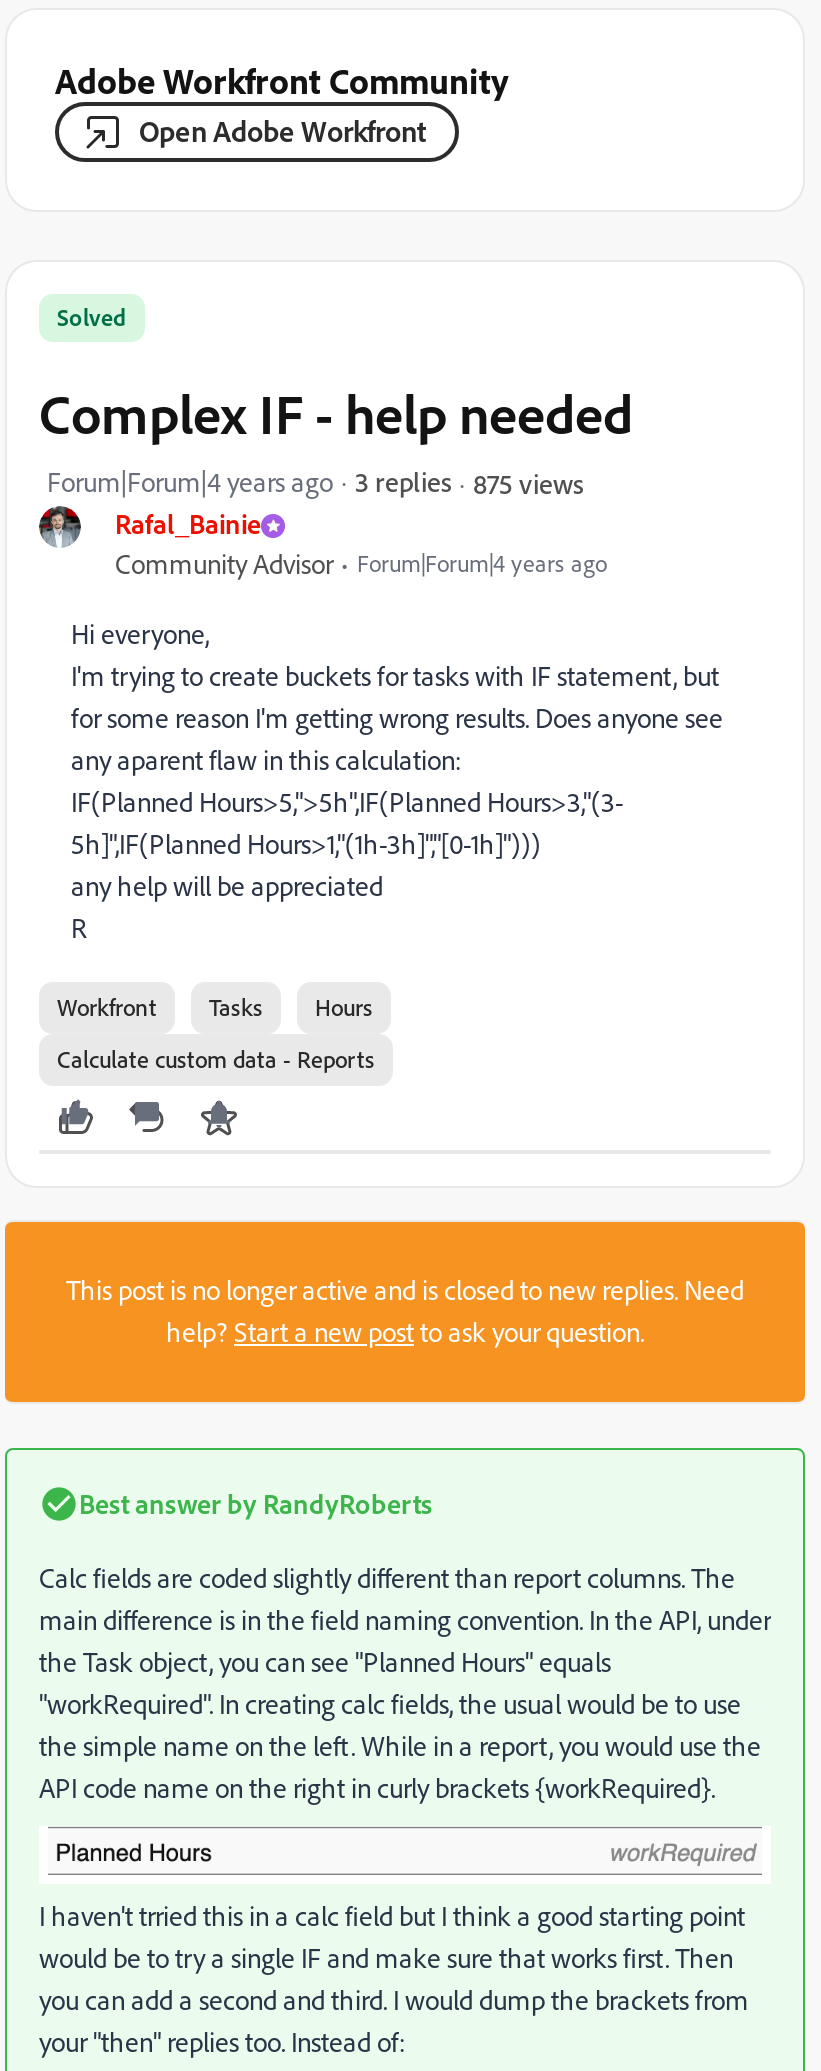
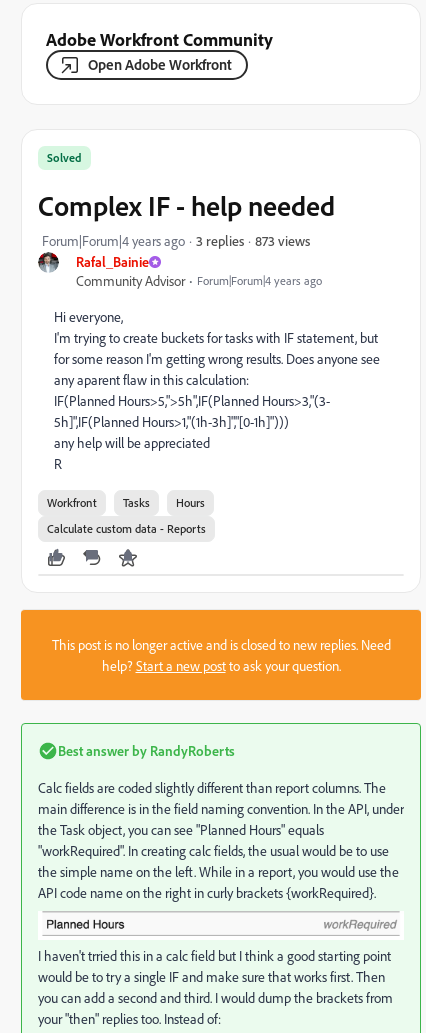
[473,465,583,499] 875 views -> [255,231,310,248] 873 views

